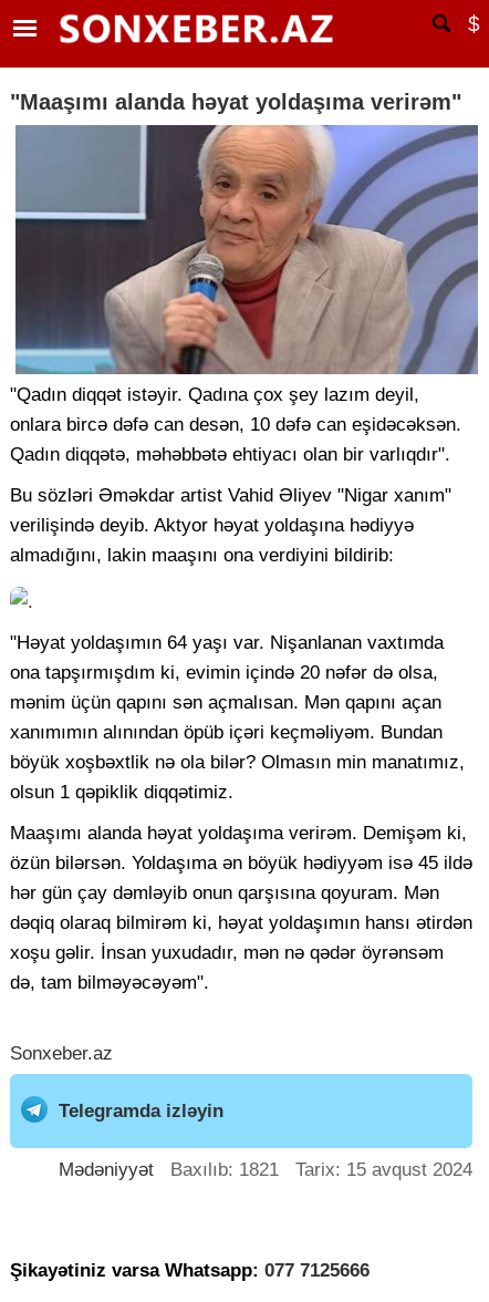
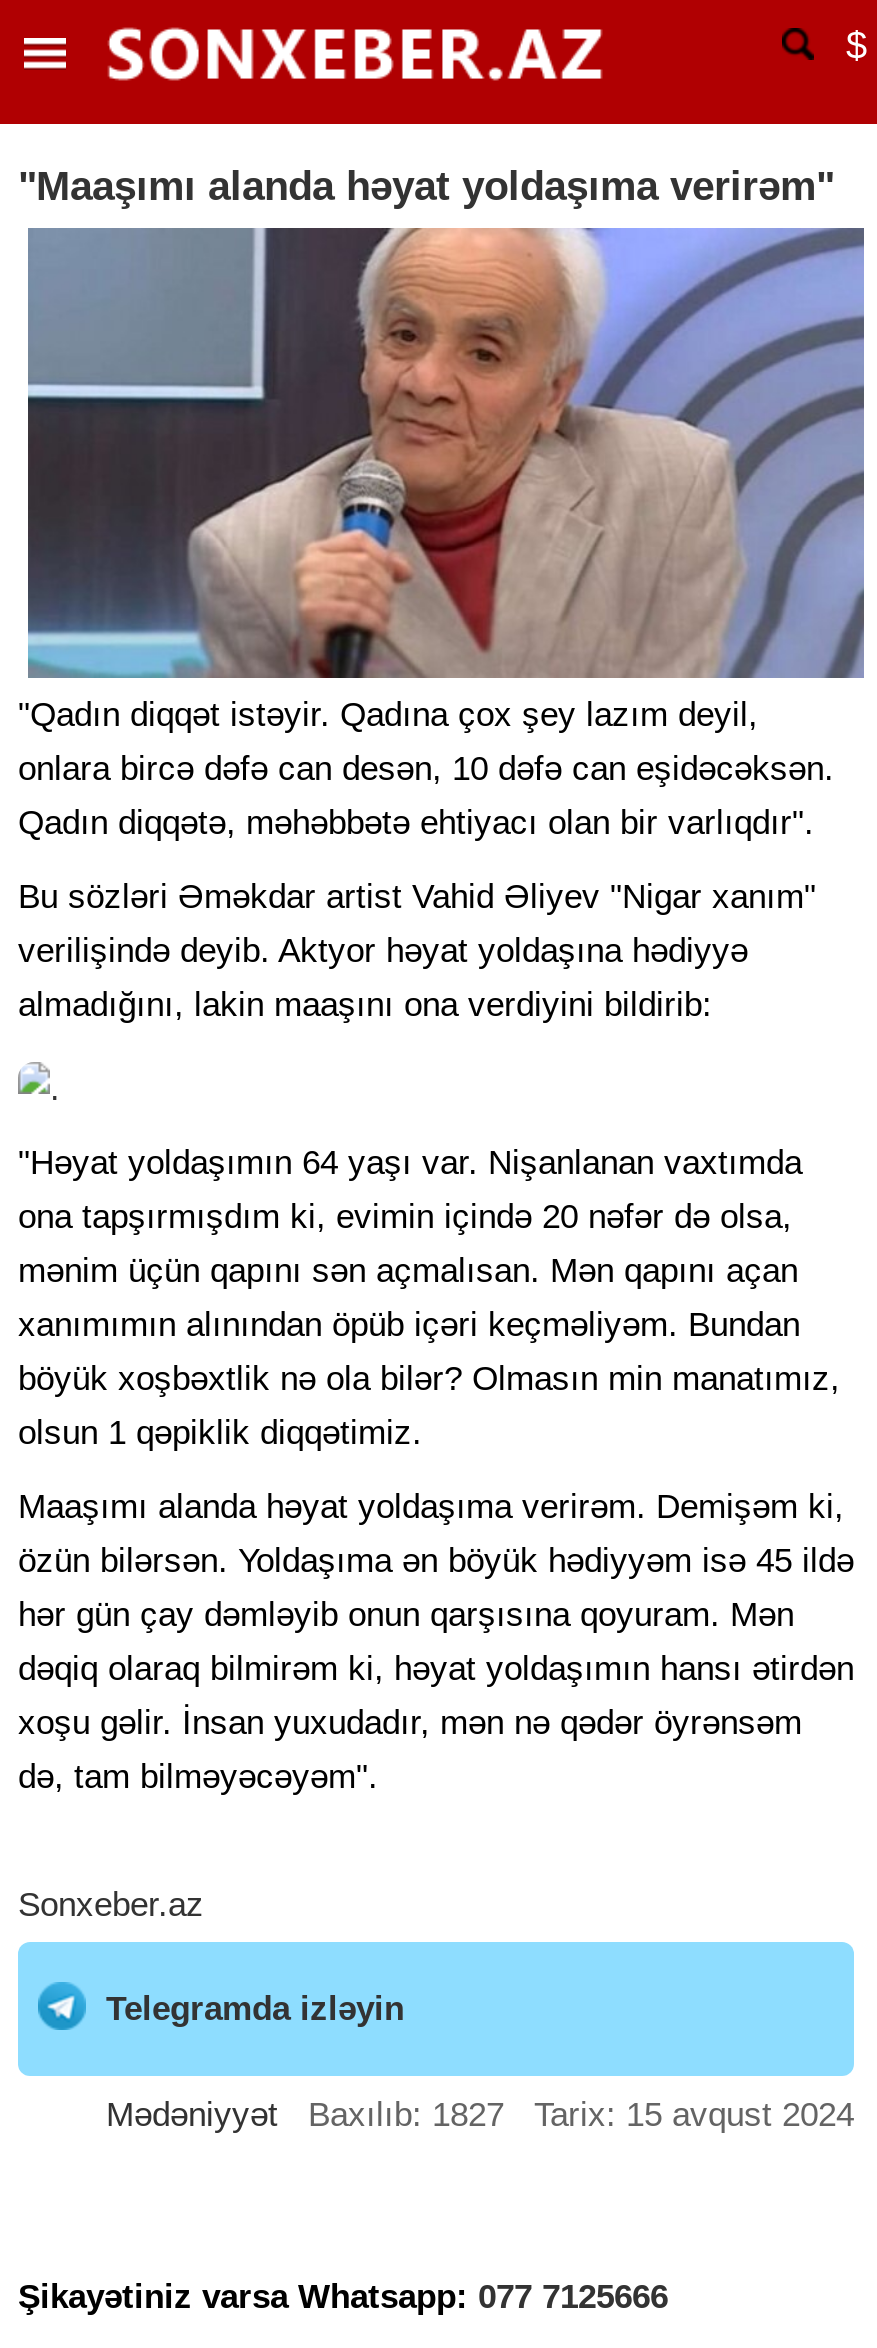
[59,1160,472,1181] Mədəniyyət Baxılıb: 1821 Tarix: 15 avqust 2024 -> [106,2097,854,2135] Mədəniyyət Baxılıb: 1827 Tarix: 15 avqust 2024

